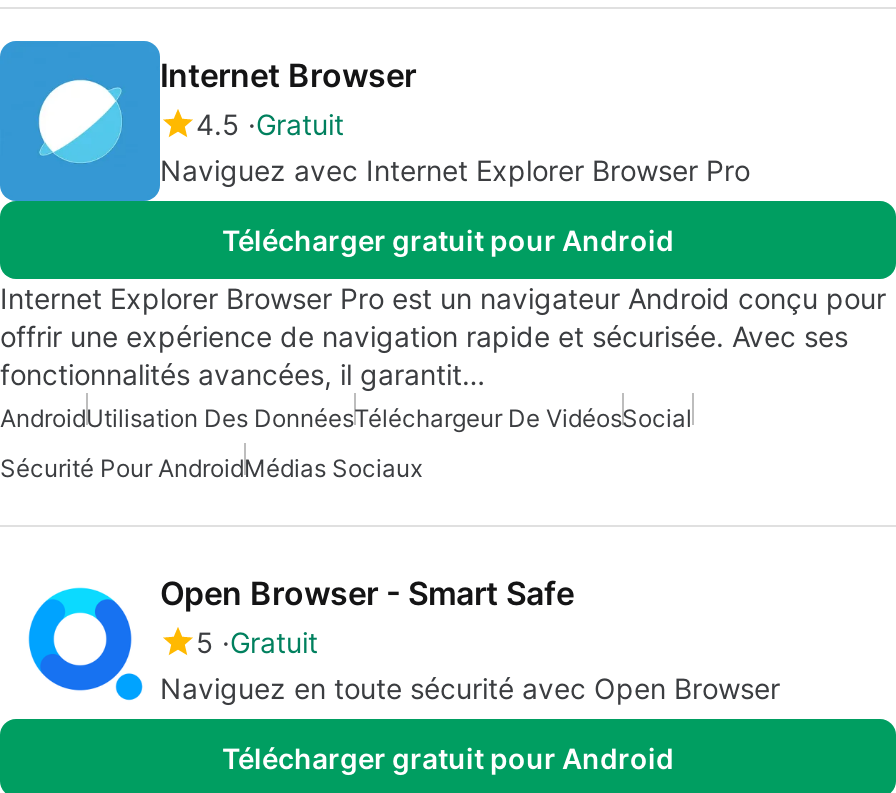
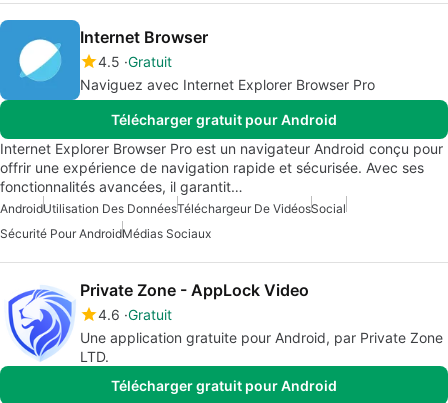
[16,573,780,707] [image] | Open Browser - Smart Safe | 5 Gratuit | Naviguez en toute sécurité avec Open Browser -> [7,280,443,365] [image] | Private Zone - AppLock Video | 4.6 Gratuit | Une application gratuite pour Android, par Private Zone | LTD.

